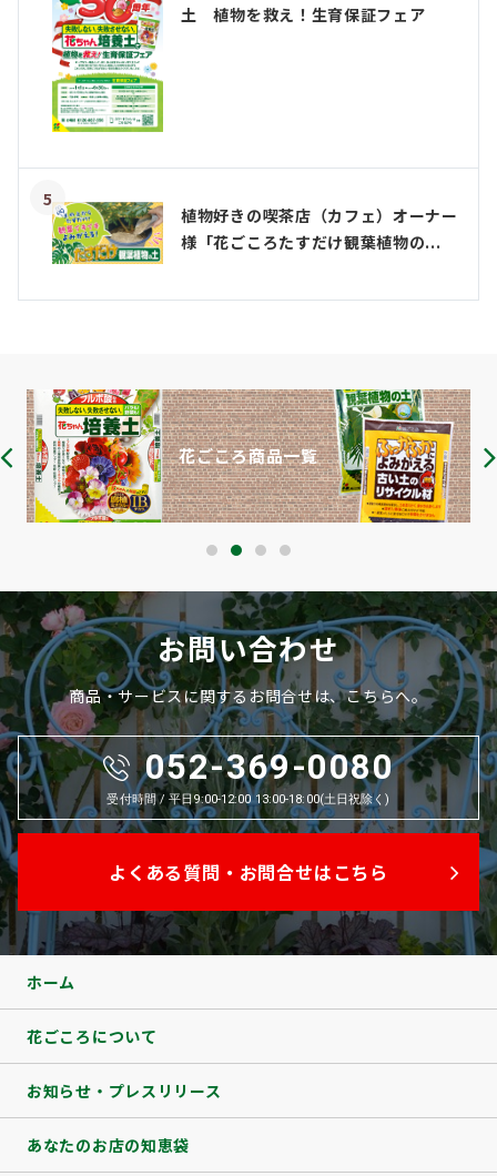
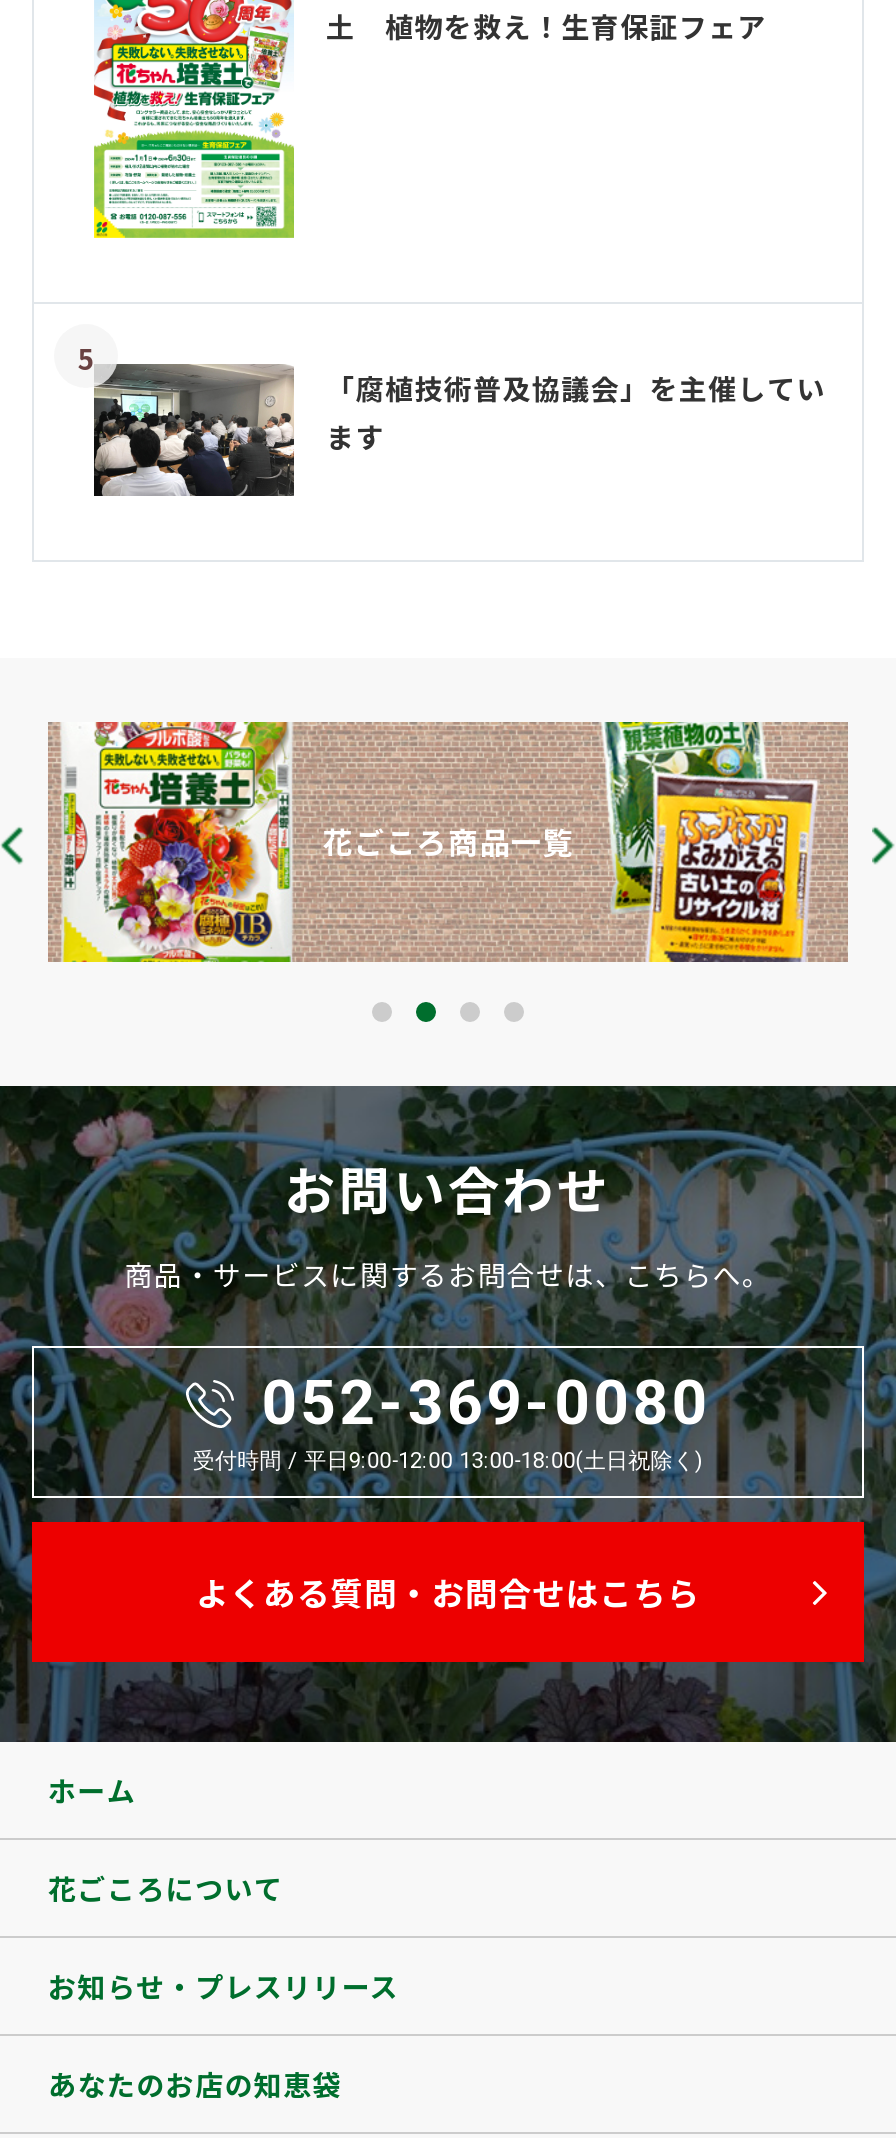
[51,202,458,265] [image] | 植物好きの喫茶店（カフェ）オーナー | 様「花ごころたすだけ観葉植物の... -> [92,362,826,498] [image] | 「腐植技術普及協議会」を主催してい | ます

